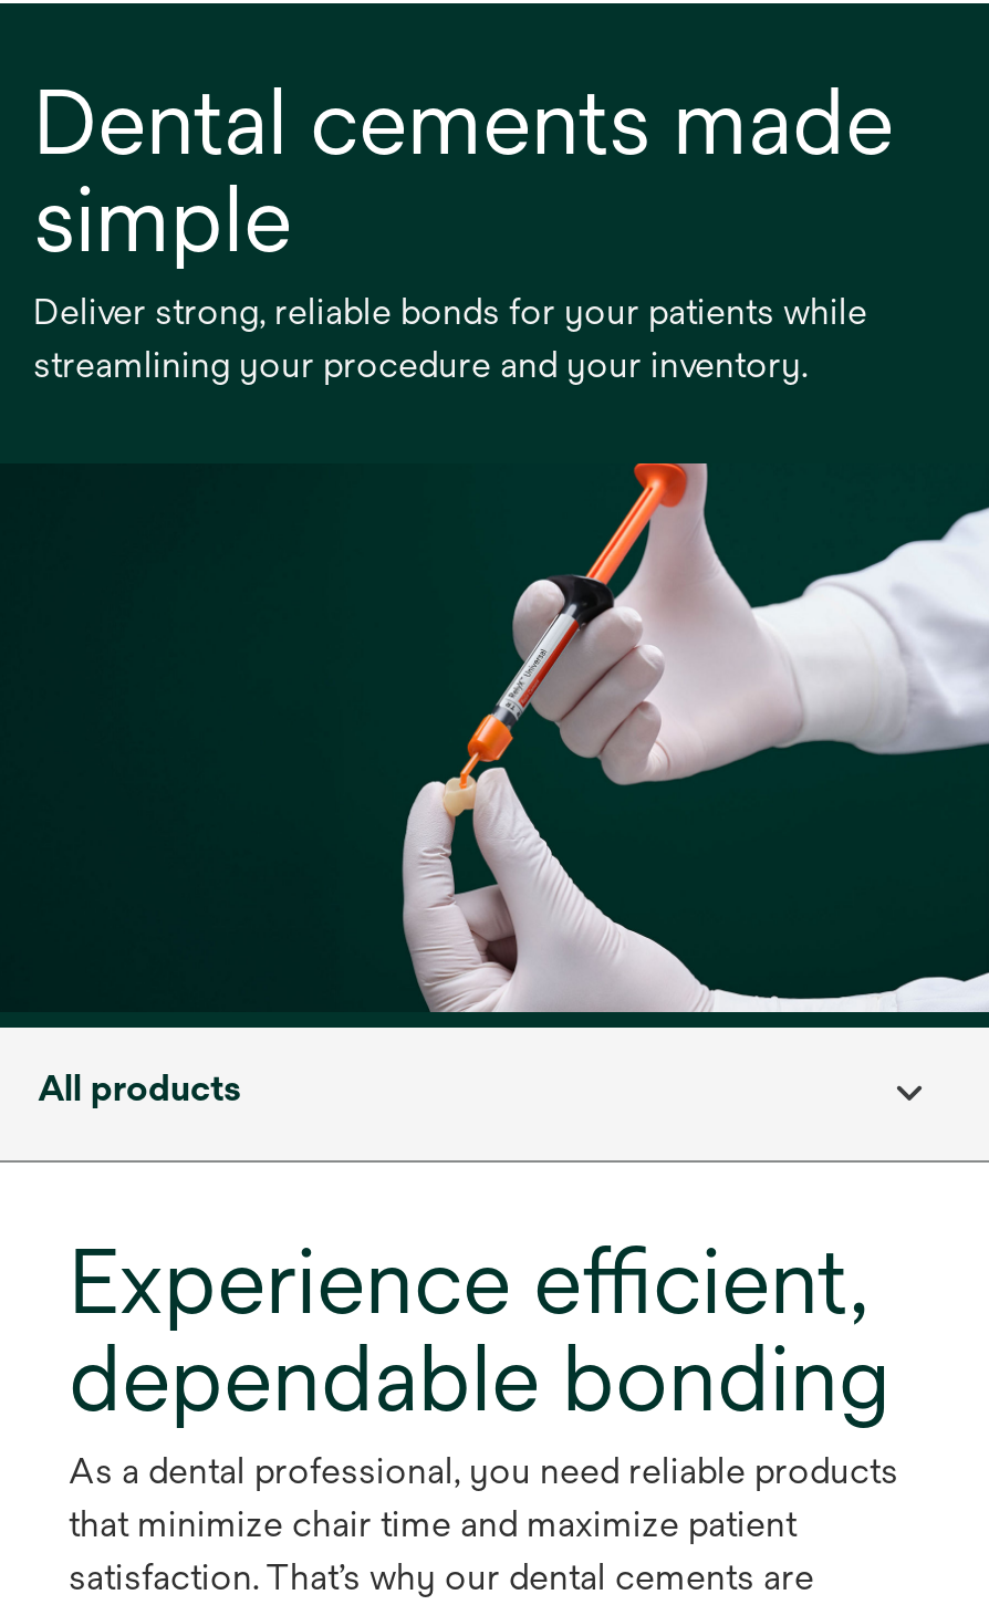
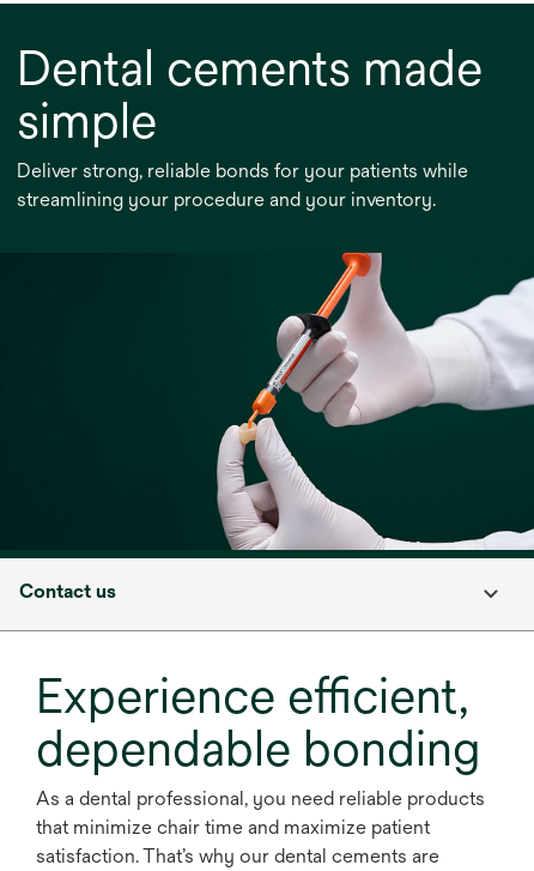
[38,1067,241,1109] All products -> [19,580,116,603] Contact us

